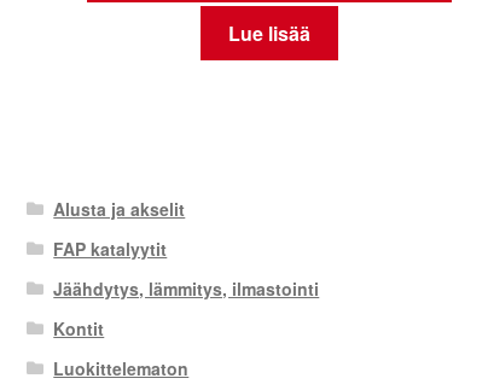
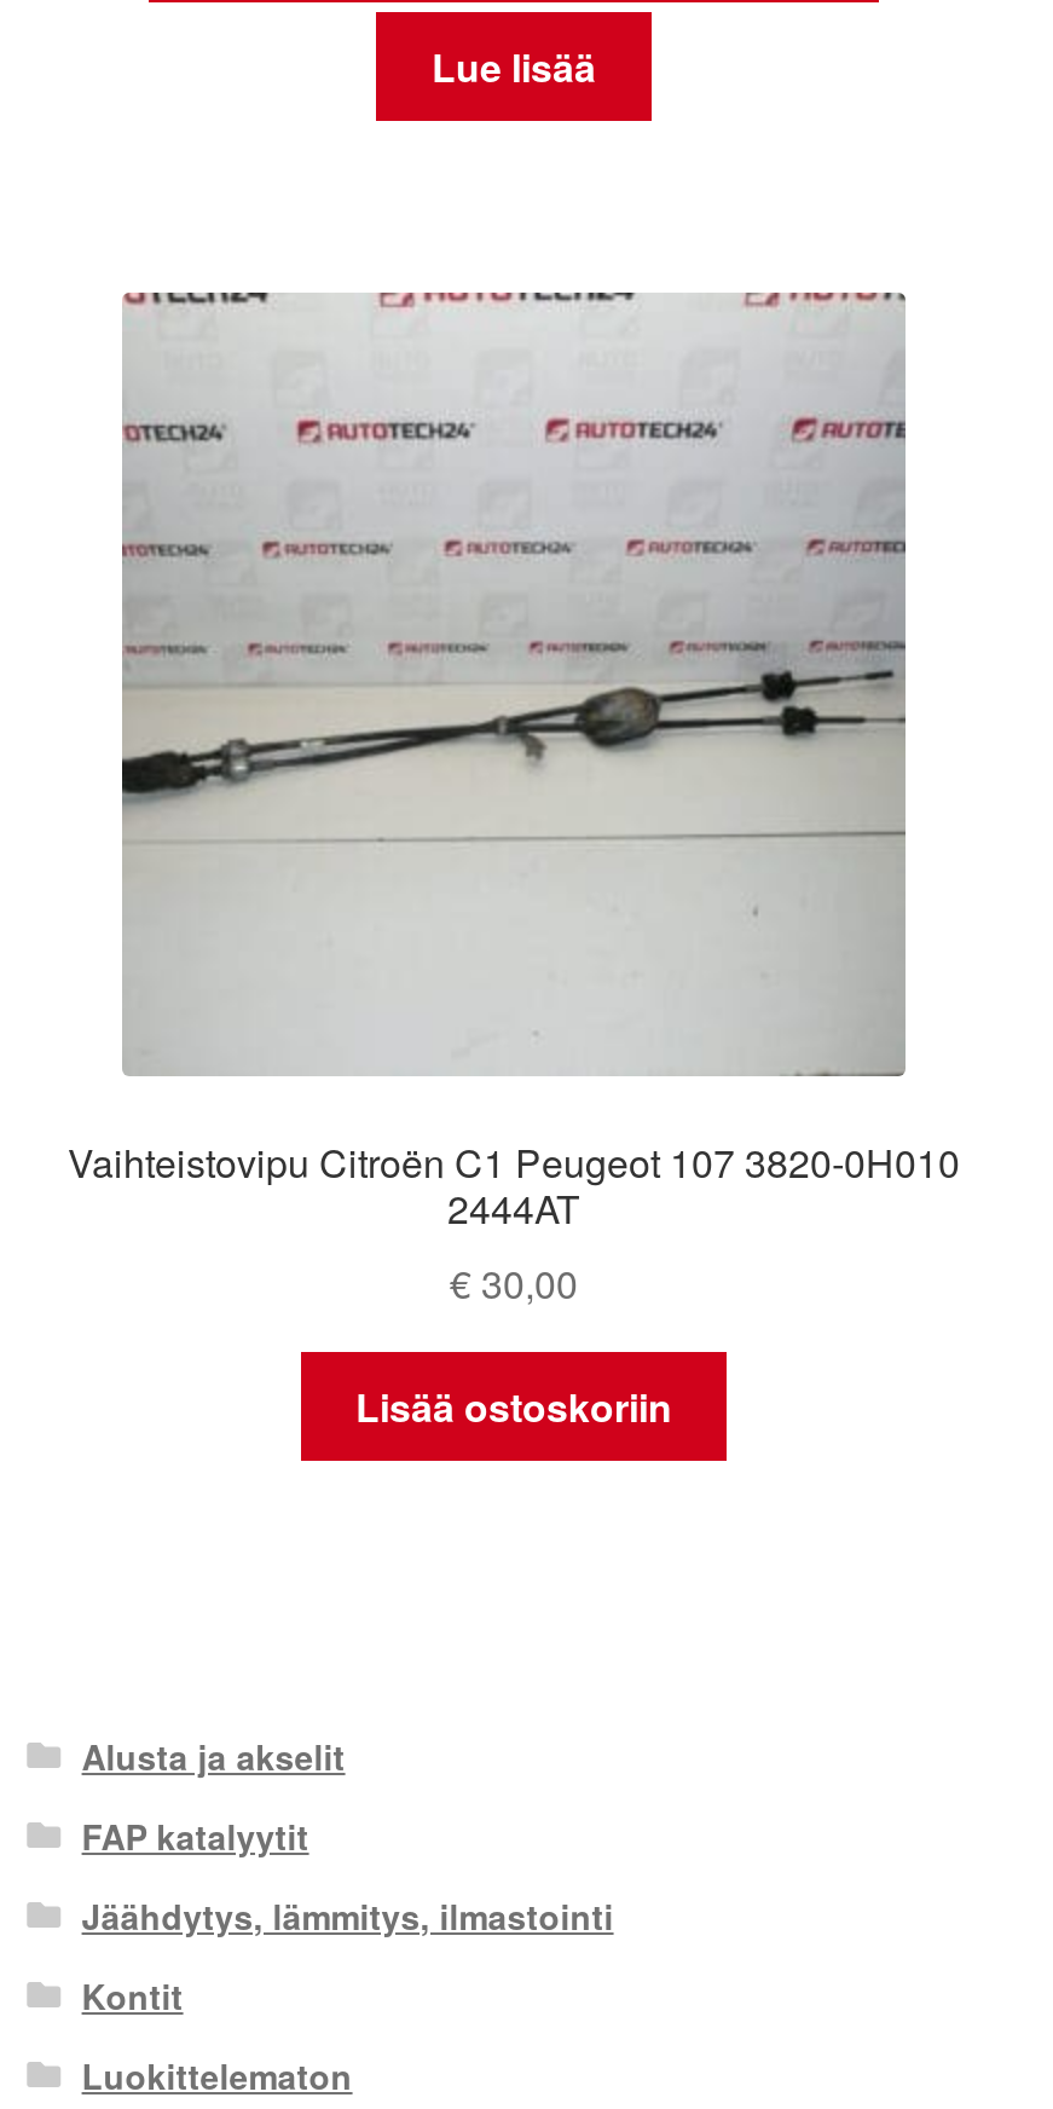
none -> [68,289,960,1433] [image] | Vaihteistovipu Citroën C1 Peugeot 107 3820-0H010 | 2444AT | €30,00 | Lisää ostoskoriin

